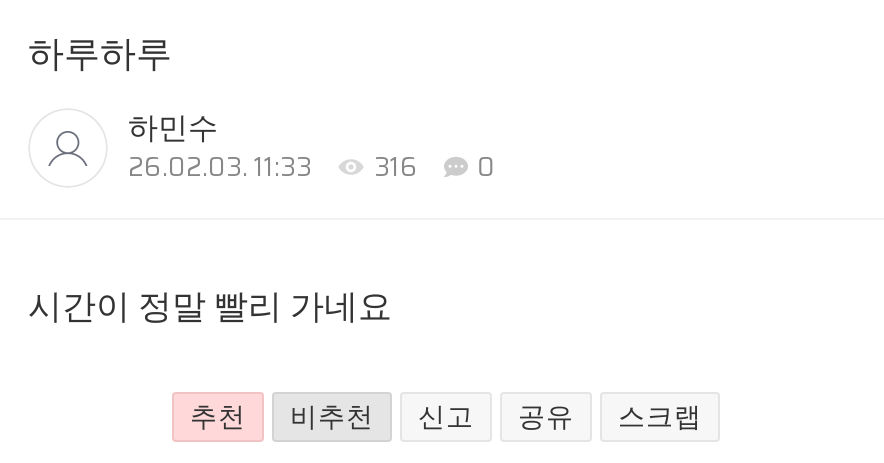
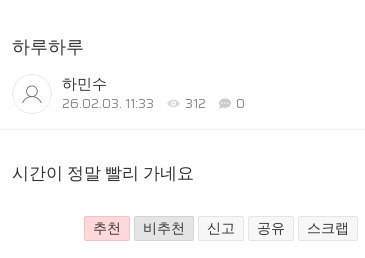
[128,145,495,187] 26.02.03. 11:33 316 0 -> [62,92,245,113] 26.02.03. 11:33 312 0

